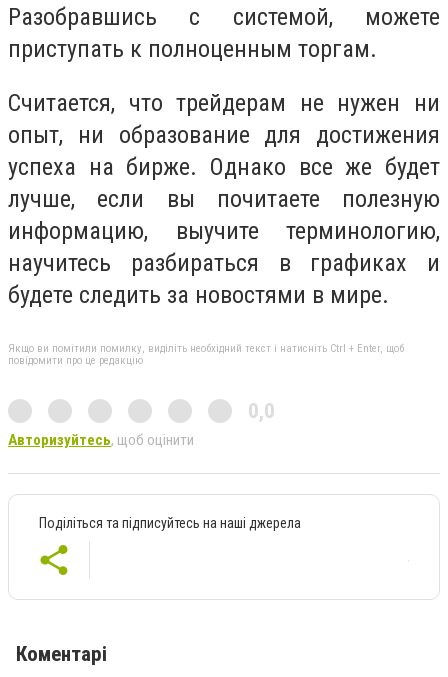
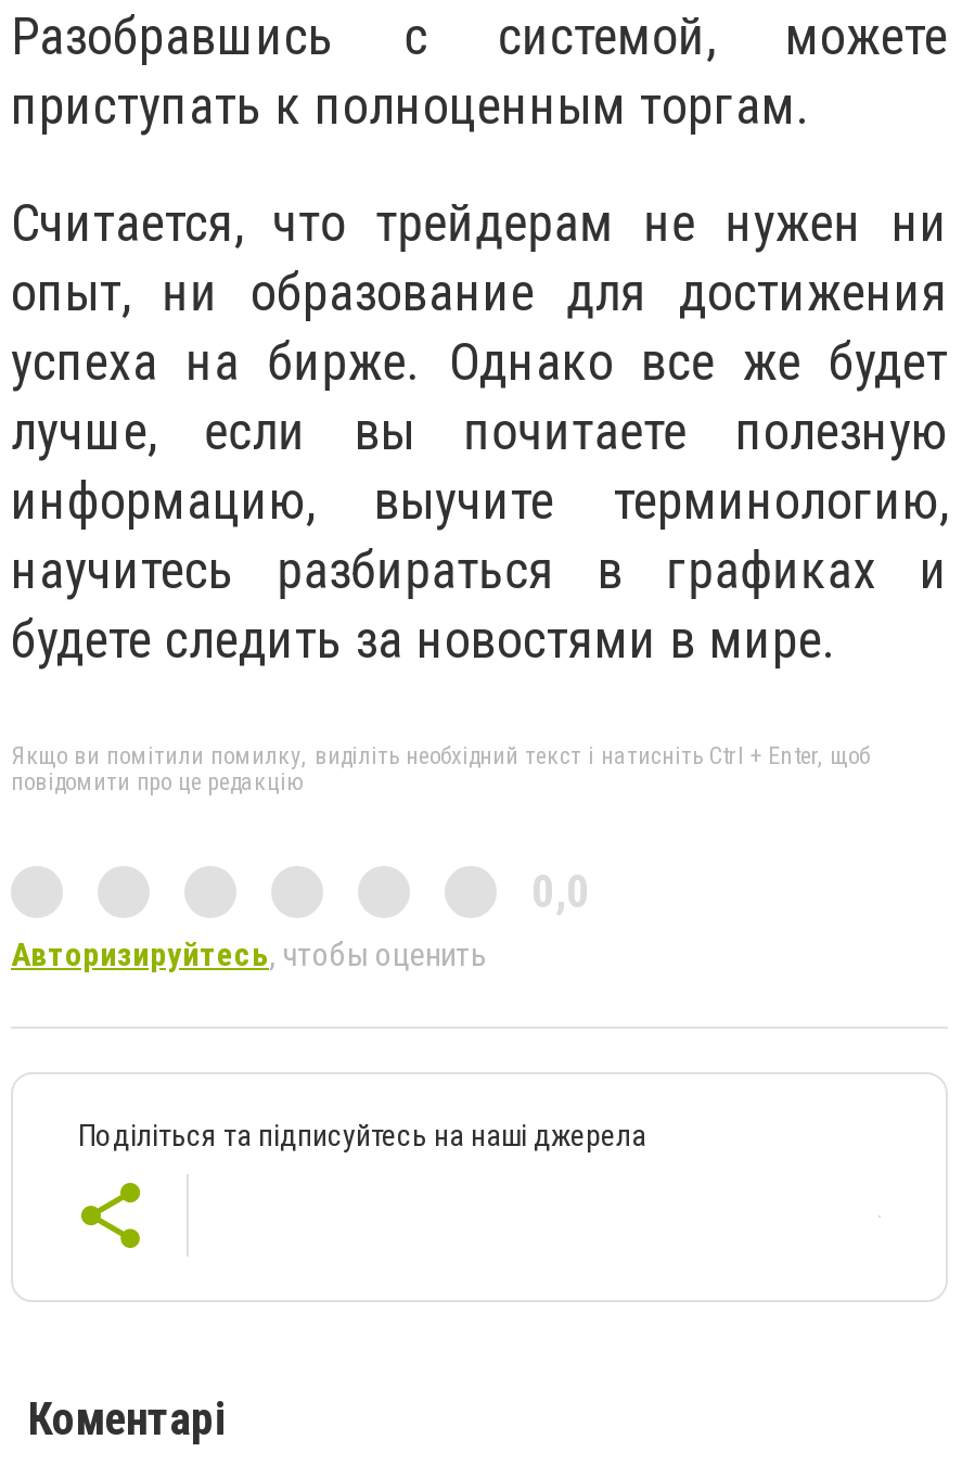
[8,431,194,449] Авторизуйтесь, щоб оцінити -> [11,935,486,974] Авторизируйтесь, чтобы оценить

